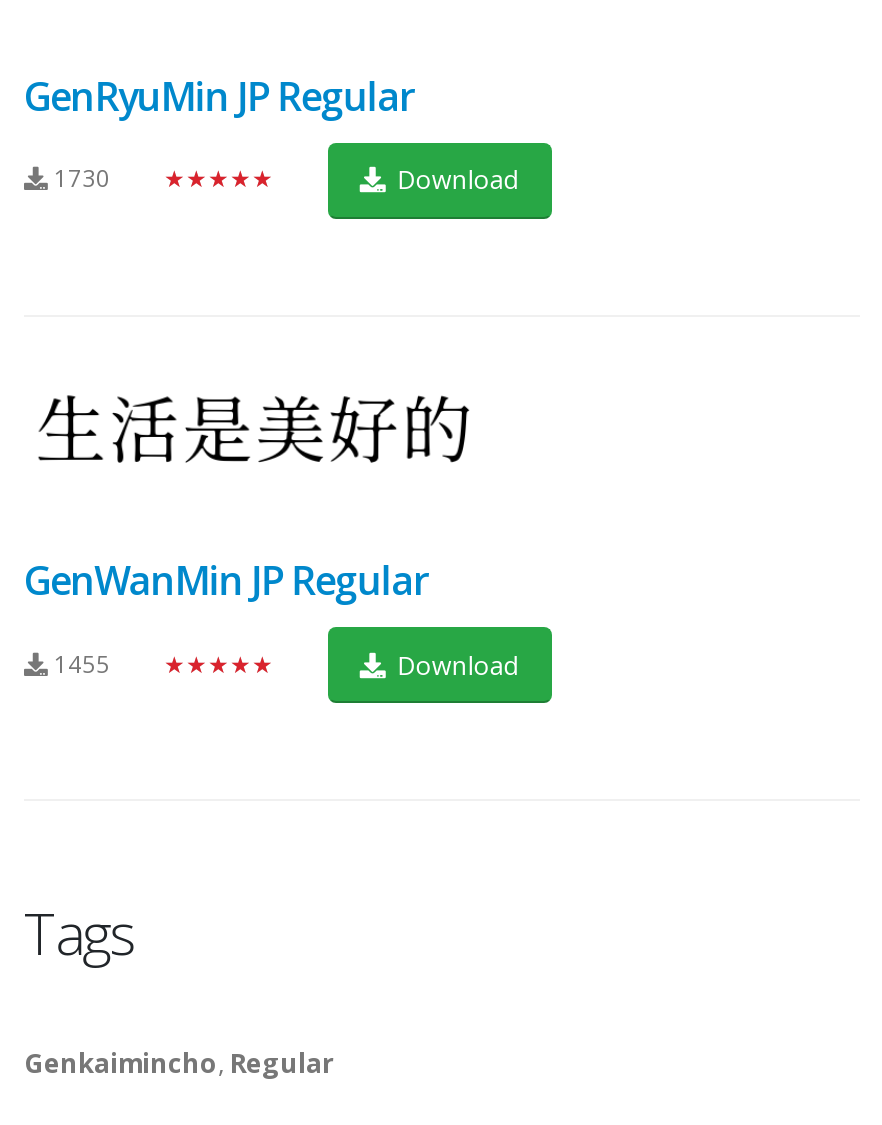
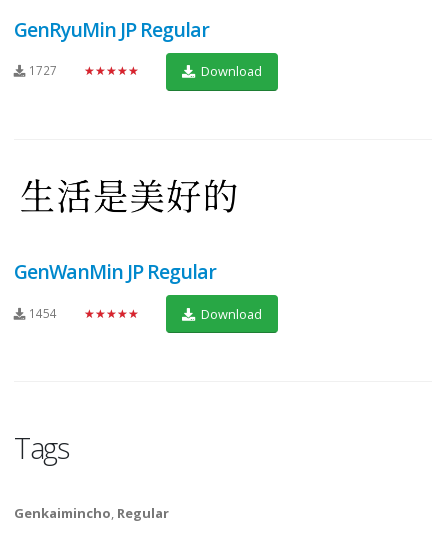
[54,161,110,193] 1730 -> [29,62,57,78] 1727
[54,646,110,678] 1455 -> [29,304,57,320] 1454

